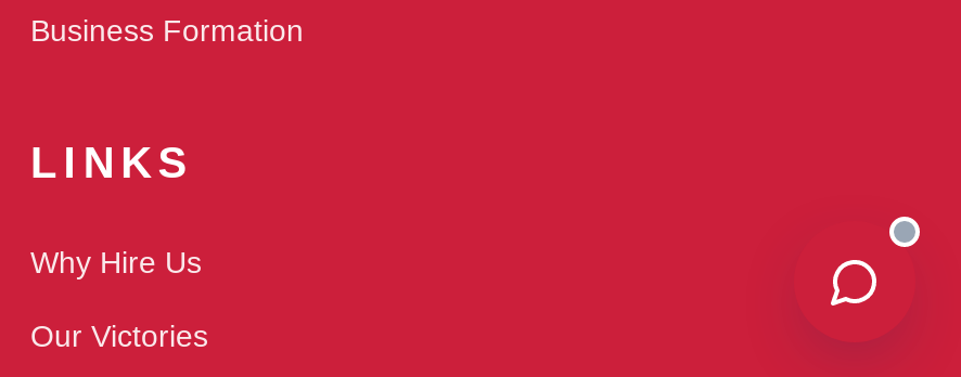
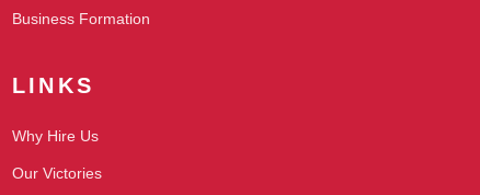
[829,214,922,308] [image] -> none

